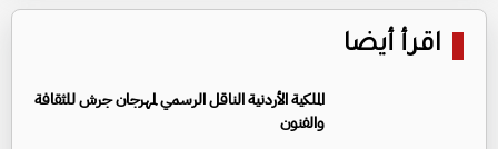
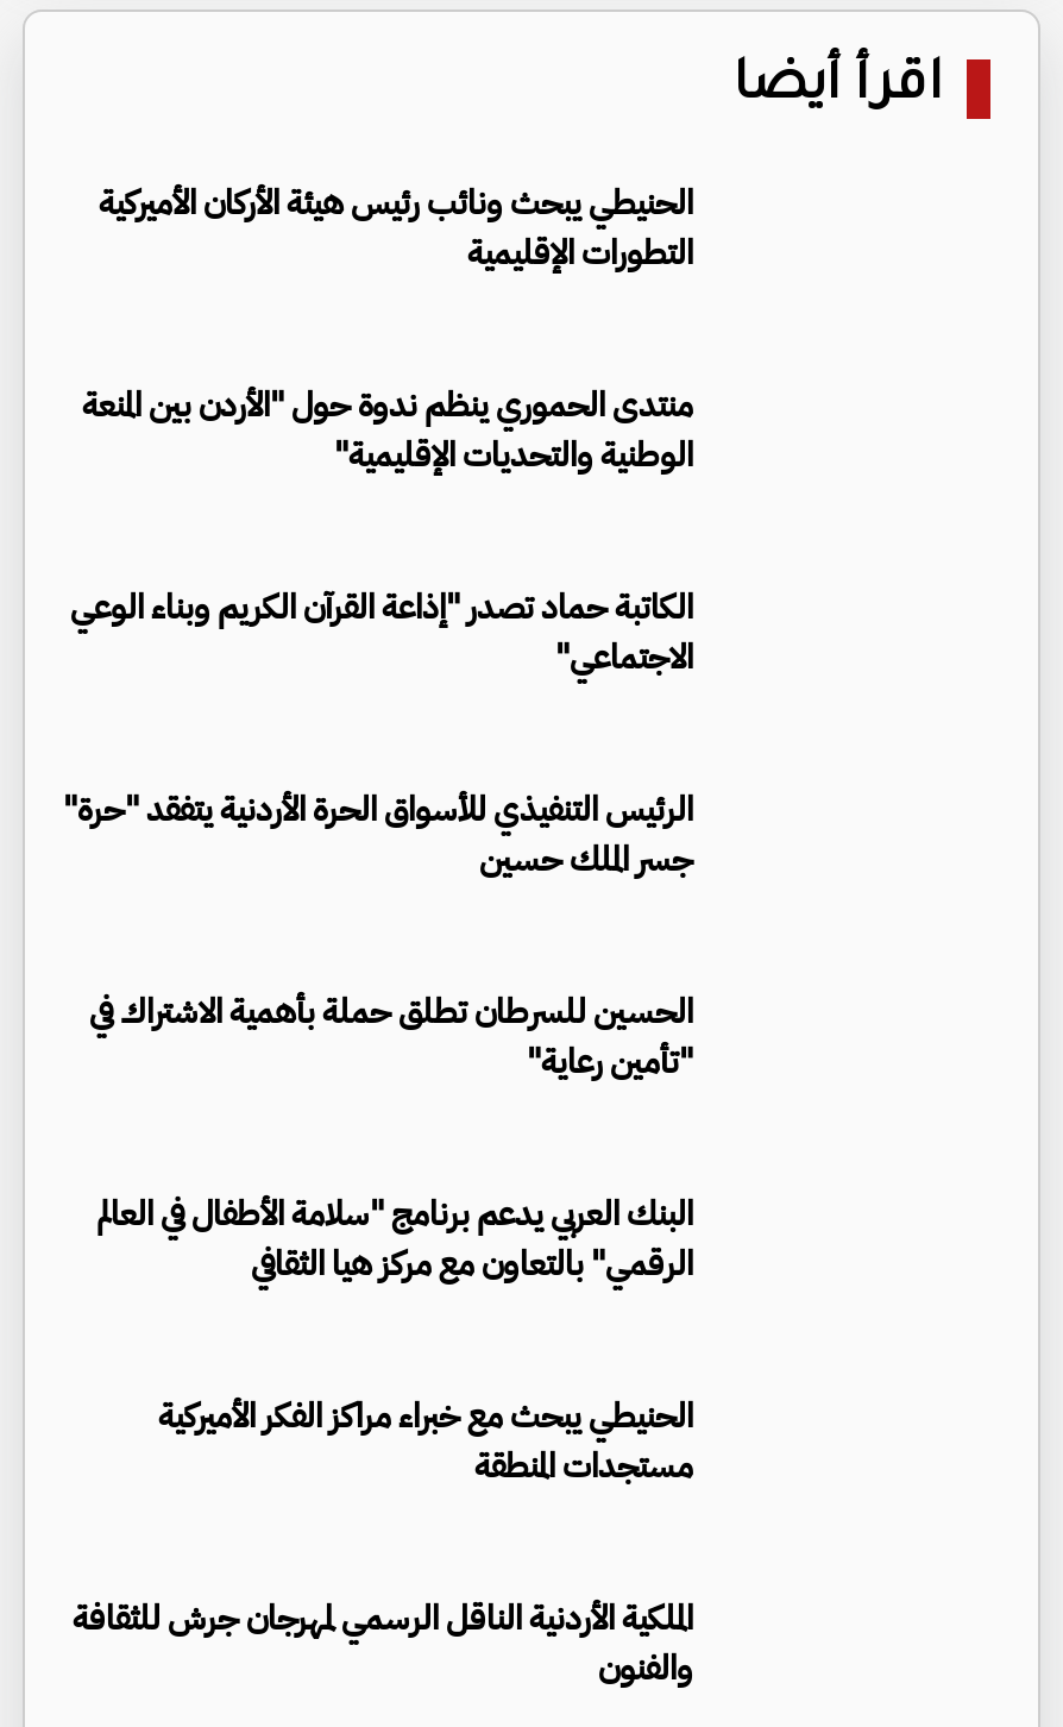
none -> [63,179,693,1492] الحنيطي يبحث ونائب رئيس هيئة الأركان الأميركية | التطورات الإقليمية | منتدى الحموري ينظم ندوة حول "الأردن بين المنعة | الوطنية والتحديات الإقليمية" | الكاتبة حماد تصدر "إذاعة القرآن الكريم وبناء الوعي | الاجتماعي" | الرئيس التنفيذي للأسواق الحرة الأردنية يتفقد "حرة" | جسر الملك حسين | الحسين للسرطان تطلق حملة بأهمية الاشتراك في | "تأمين رعاية" | البنك العربي يدعم برنامج "سلامة الأطفال في العالم | الرقمي" بالتعاون مع مركز هيا الثقافي | الحنيطي يبحث مع خبراء مراكز الفكر الأميركية | مستجدات المنطقة

